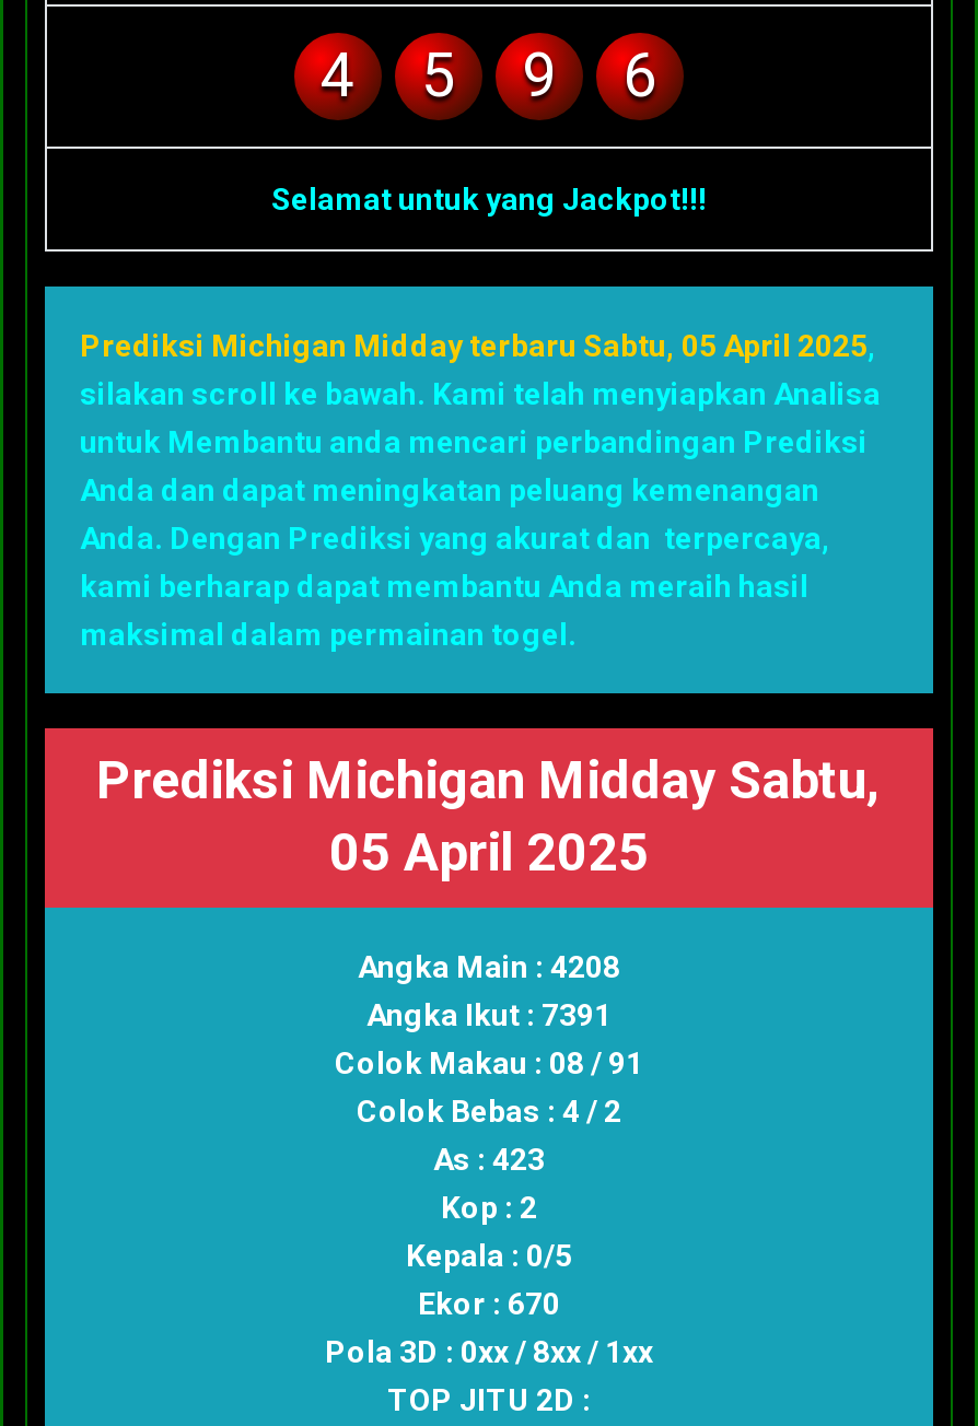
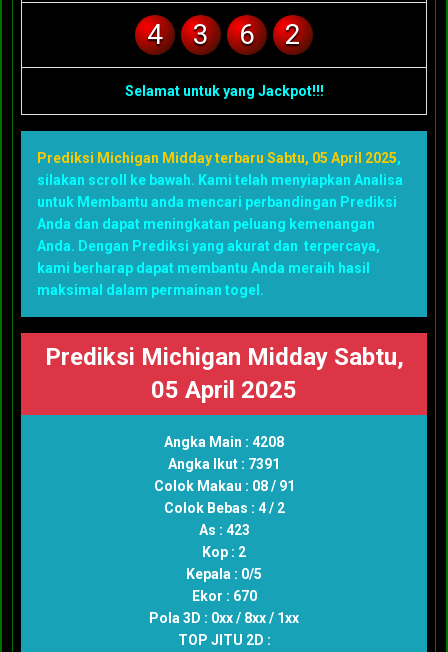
[421,38,557,110] 5 | 9 -> [193,17,209,50] 3
none -> [285,17,301,50] 2

